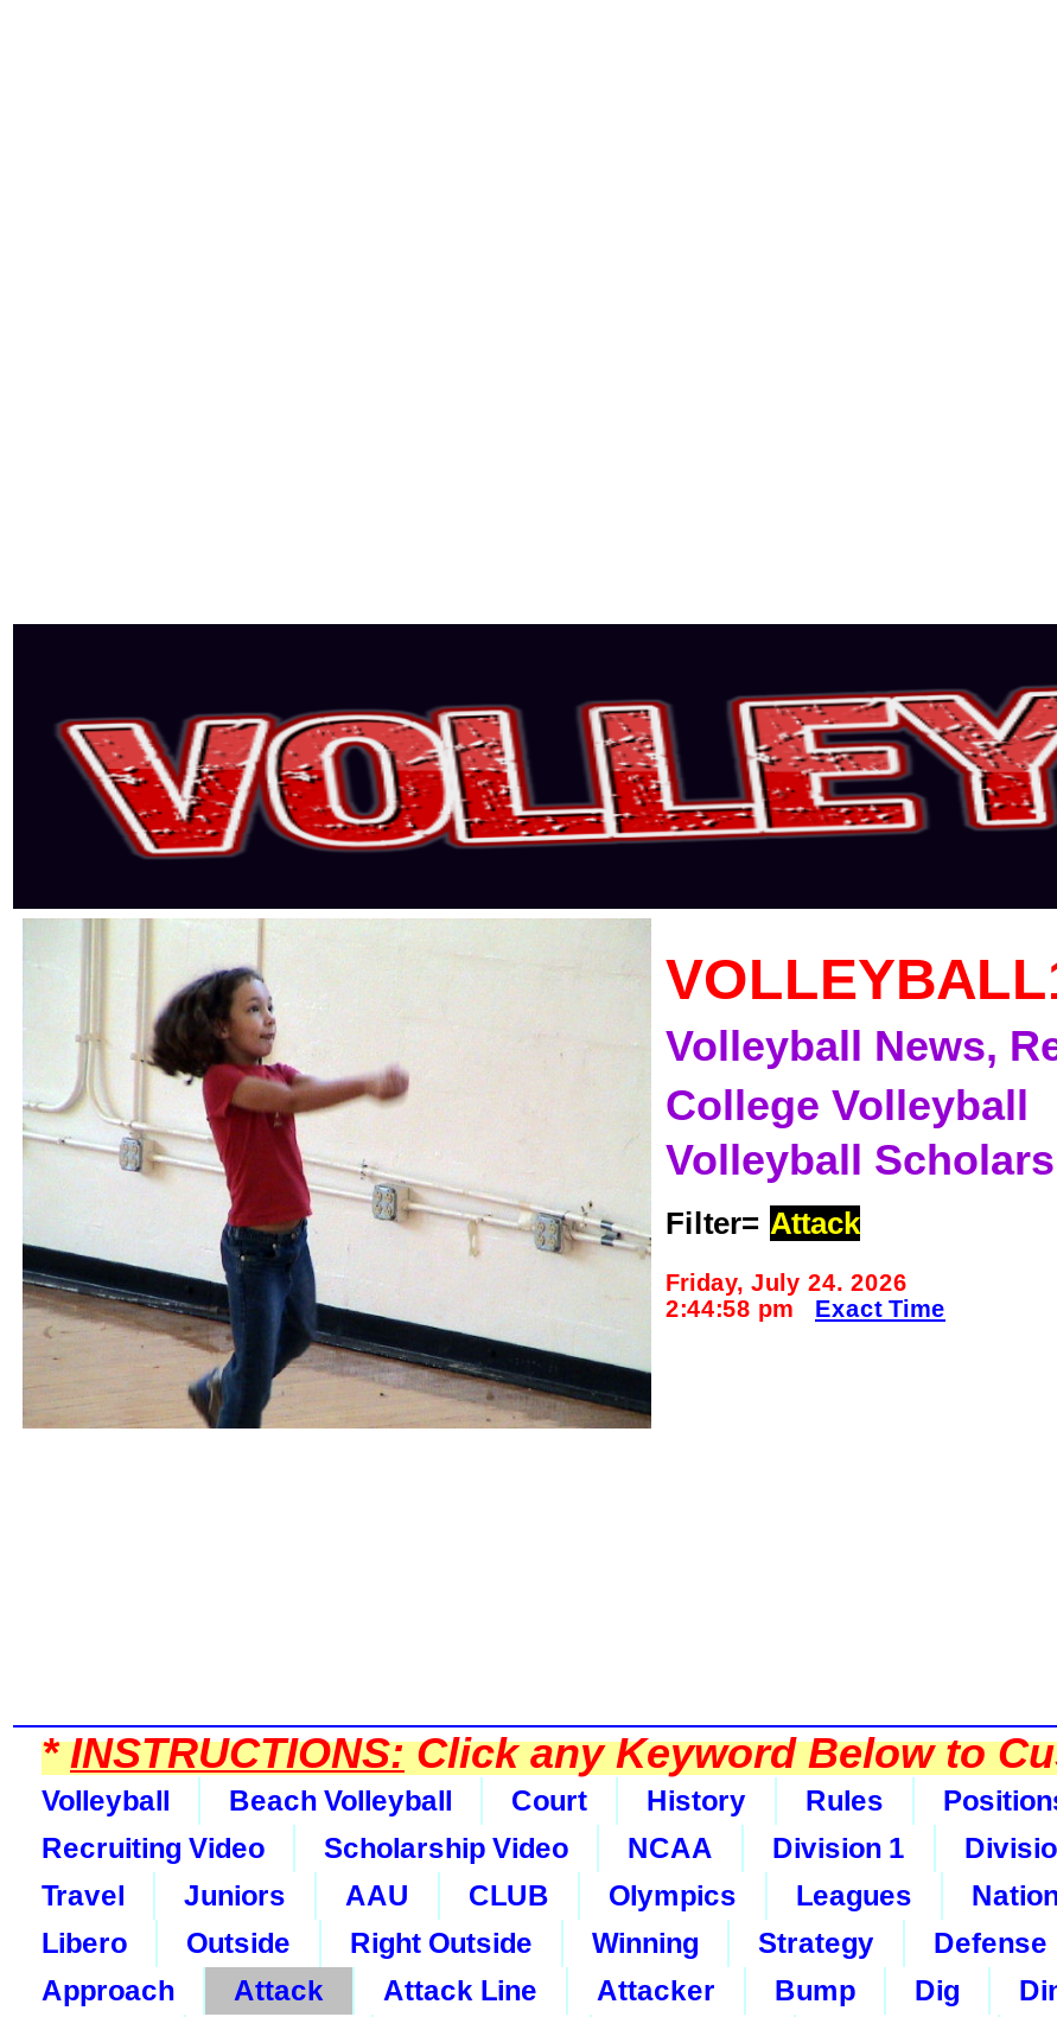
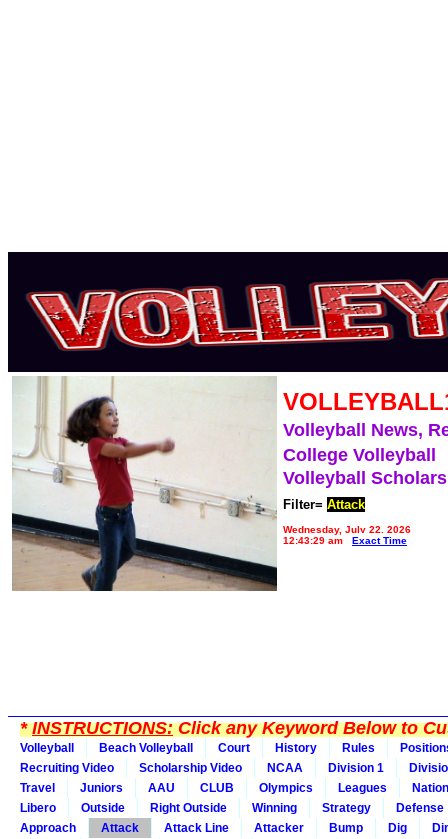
[666,1270,908,1322] Friday, July 24, 2026 | 2:44:58 pm -> [283,524,411,546] Wednesday, July 22, 2026 | 12:43:29 am

